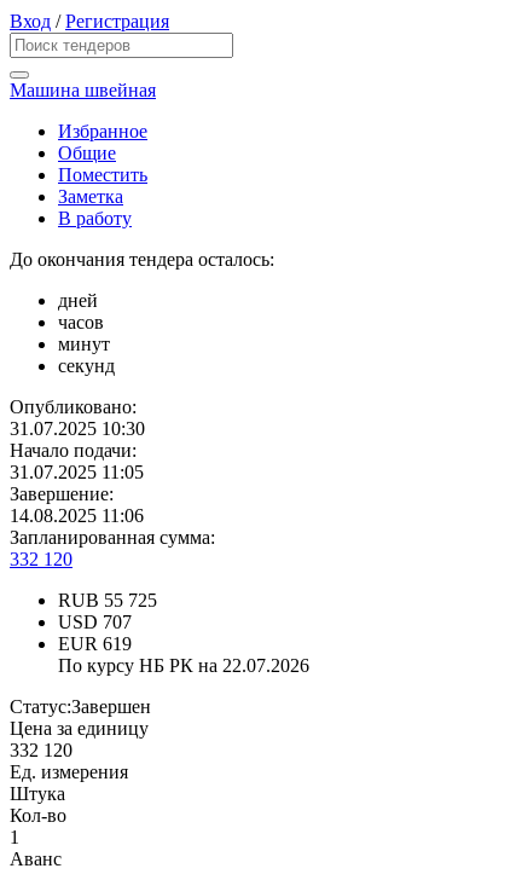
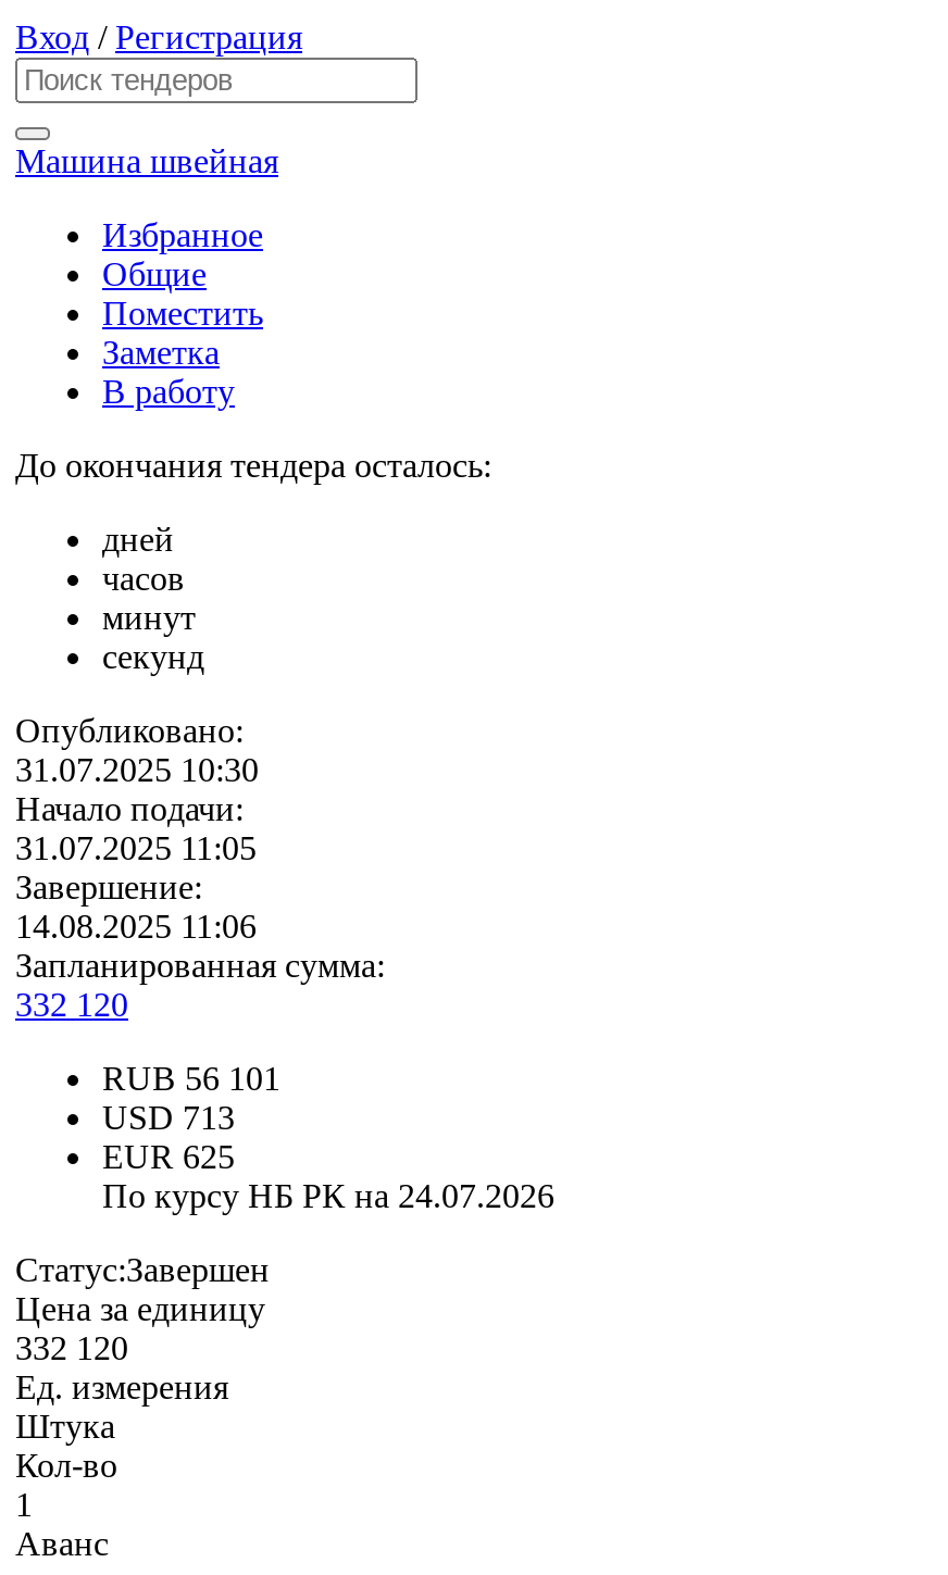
[58,590,157,611] RUB 55 725 -> [102,1060,280,1097] RUB 56 101
[58,612,132,632] USD 707 -> [102,1099,235,1136] USD 713
[58,634,132,654] EUR 619 -> [102,1138,235,1175] EUR 625
[58,655,309,676] По курсу НБ РК на 22.07.2026 -> [102,1178,554,1215] По курсу НБ РК на 24.07.2026

